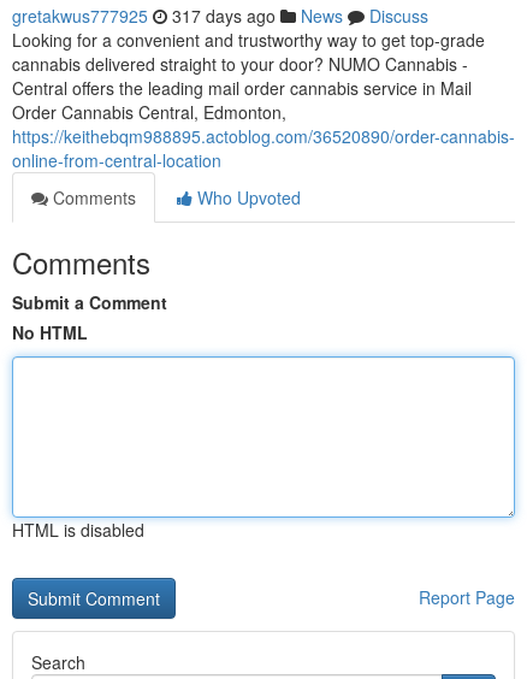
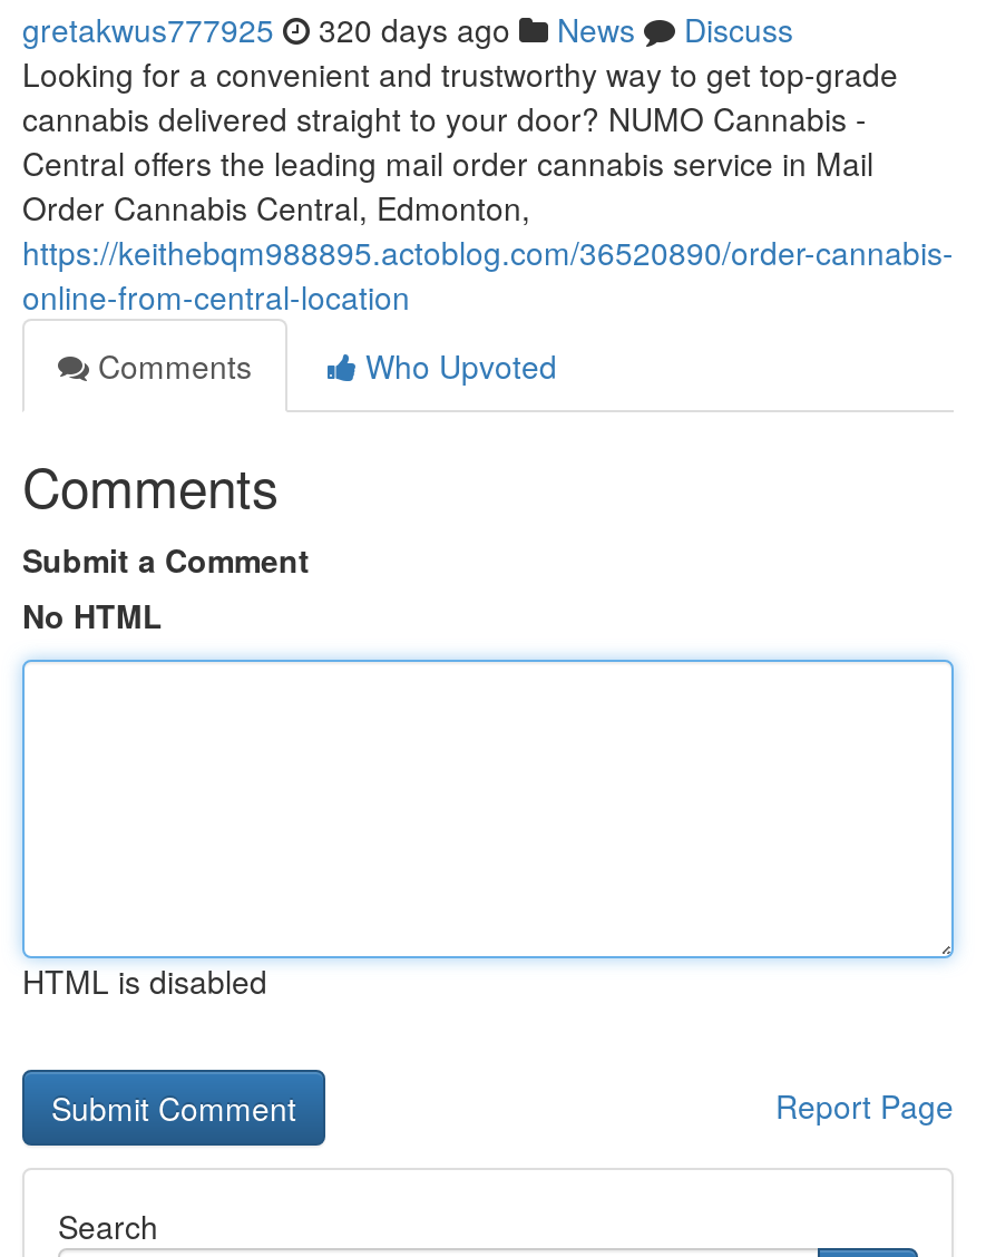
[12,4,428,28] gretakwus777925 317 days ago News Discuss -> [22,7,793,51] gretakwus777925 320 days ago News Discuss

